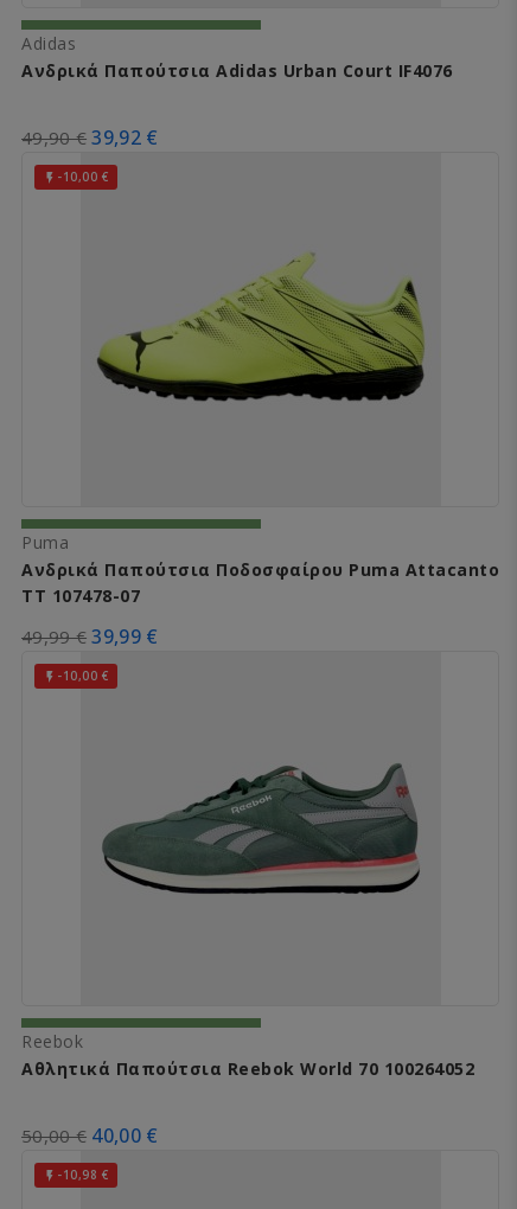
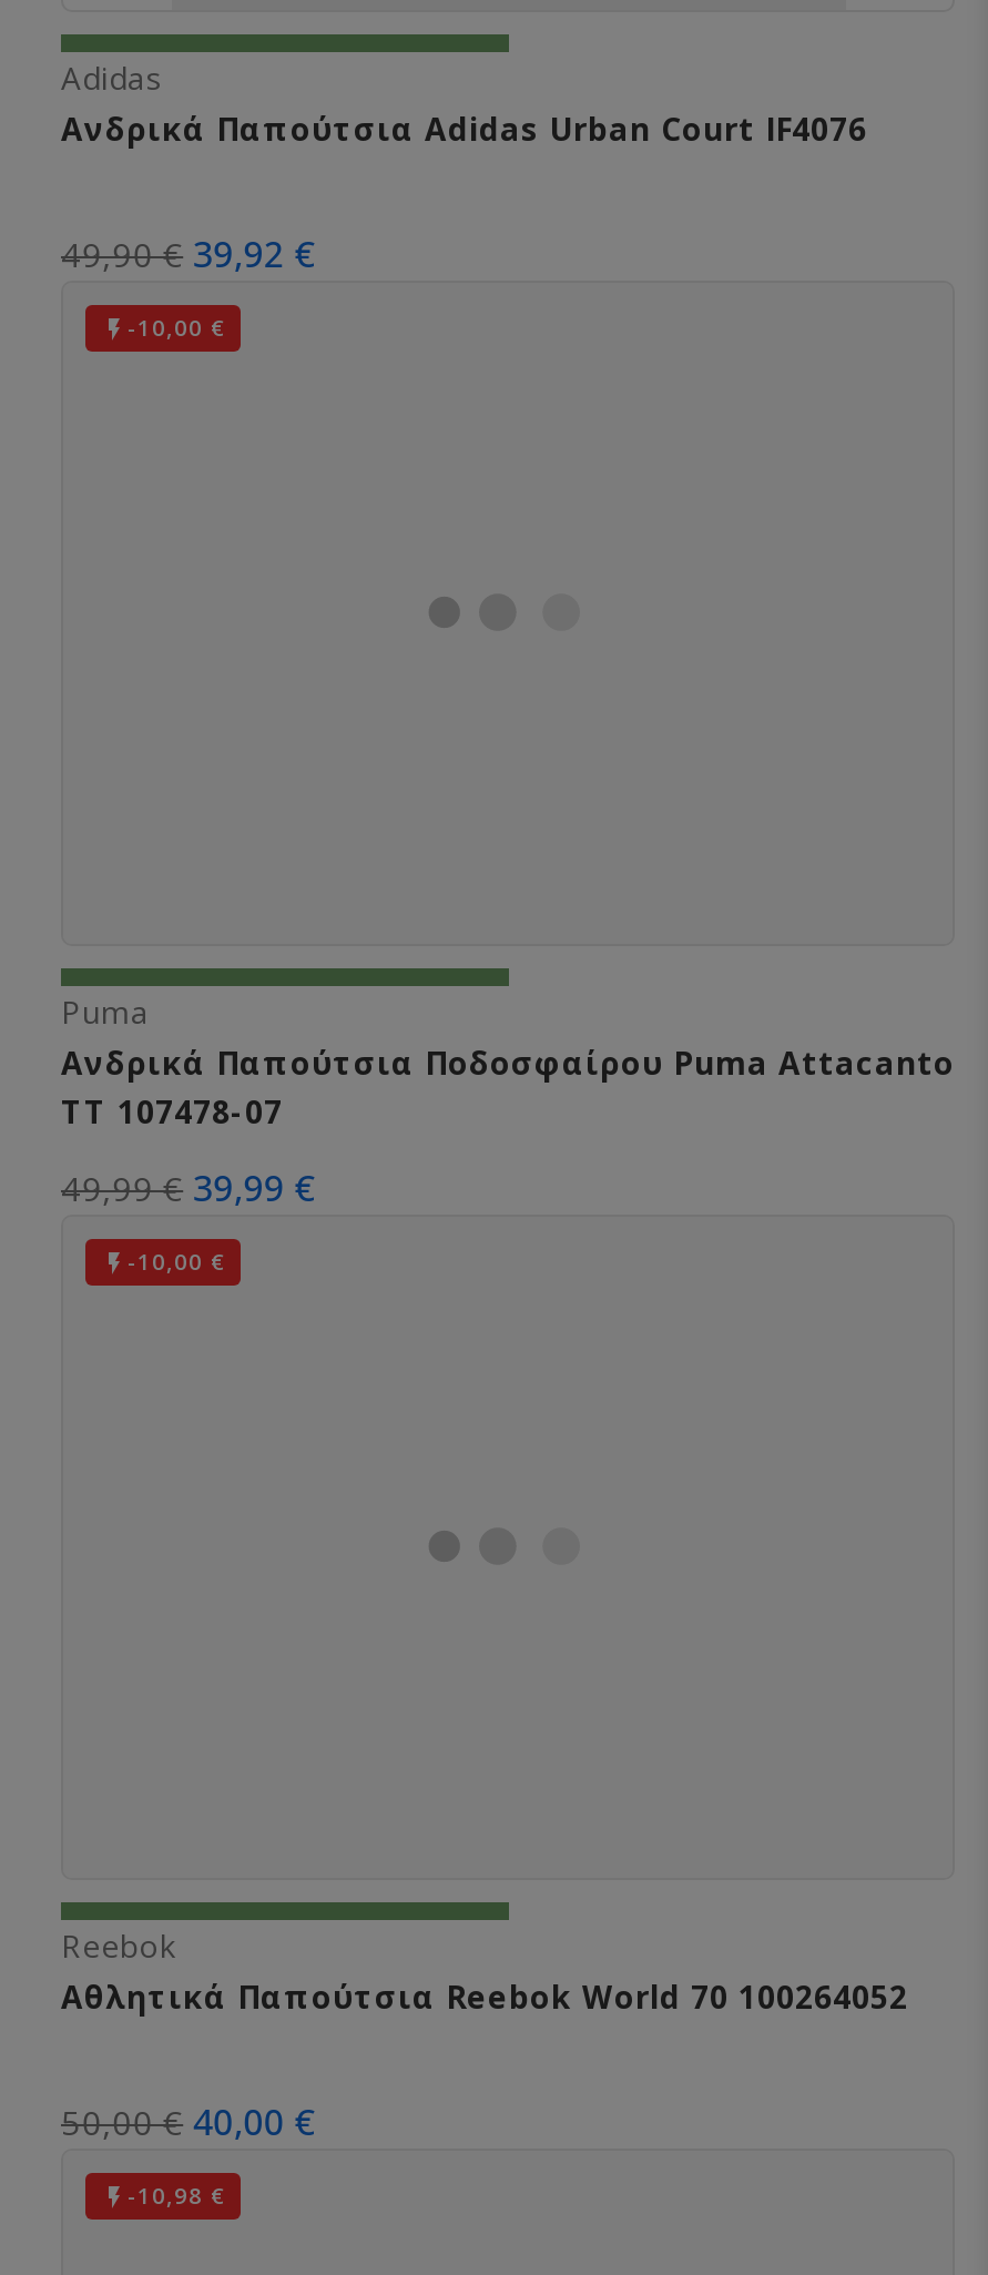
[96,251,426,403] [image] -> none
[101,762,421,895] [image] -> none

